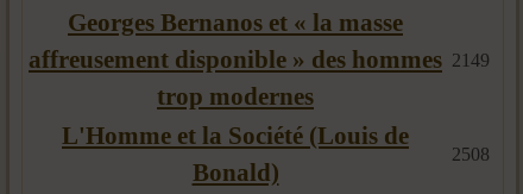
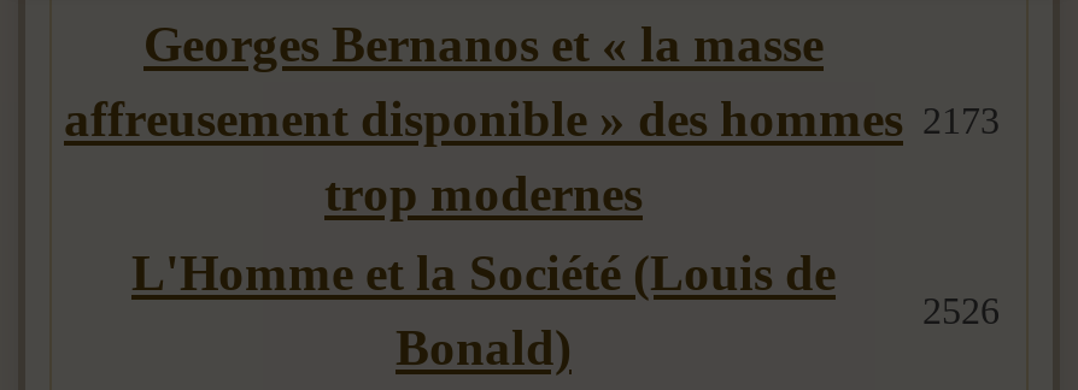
[29,45,490,73] affreusement disponible » des hommes 2149 -> [64,90,1000,146] affreusement disponible » des hommes 2173
[452,144,490,164] 2508 -> [922,290,1000,331] 2526

